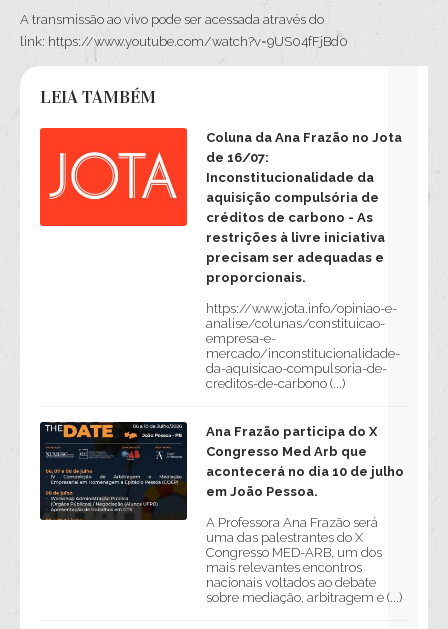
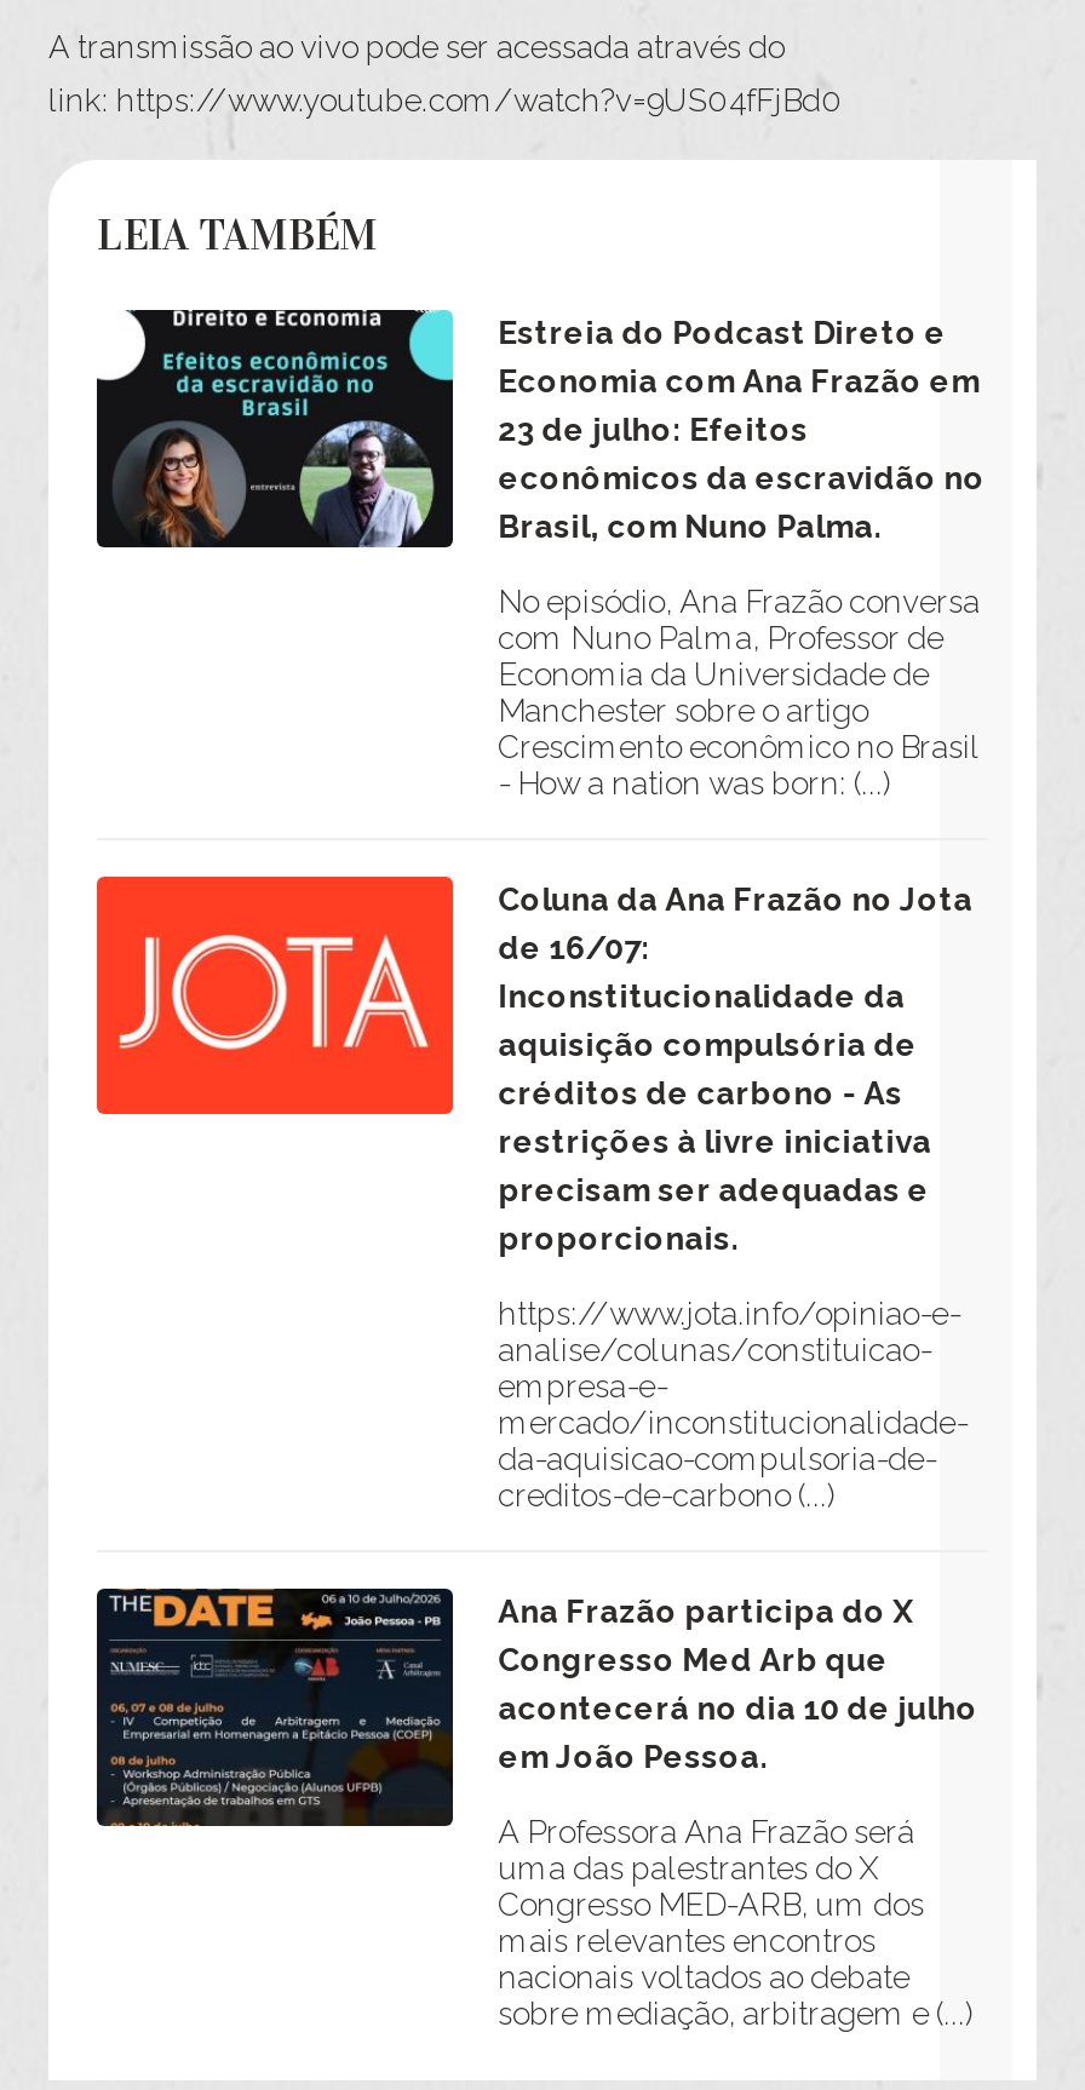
none -> [94,308,985,801] [image] | Estreia do Podcast Direto e | Economia com Ana Frazão em | 23 de julho: Efeitos | econômicos da escravidão no | Brasil, com Nuno Palma. | No episódio, Ana Frazão conversa | com Nuno Palma, Professor de | Economia da Universidade de | Manchester sobre o artigo | Crescimento econômico no Brasil | - How a nation was born: (...)

